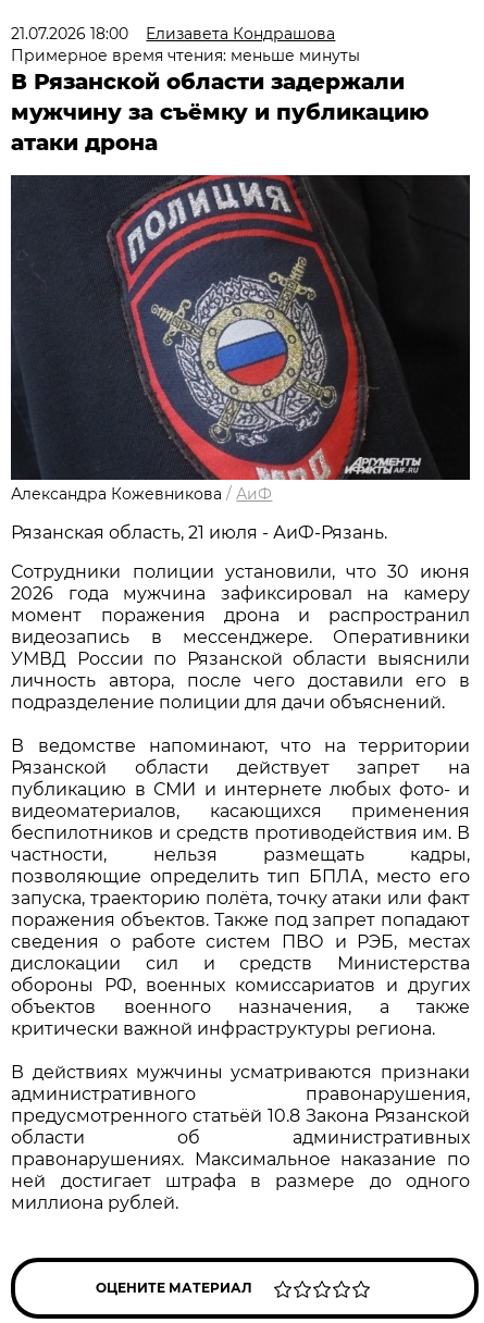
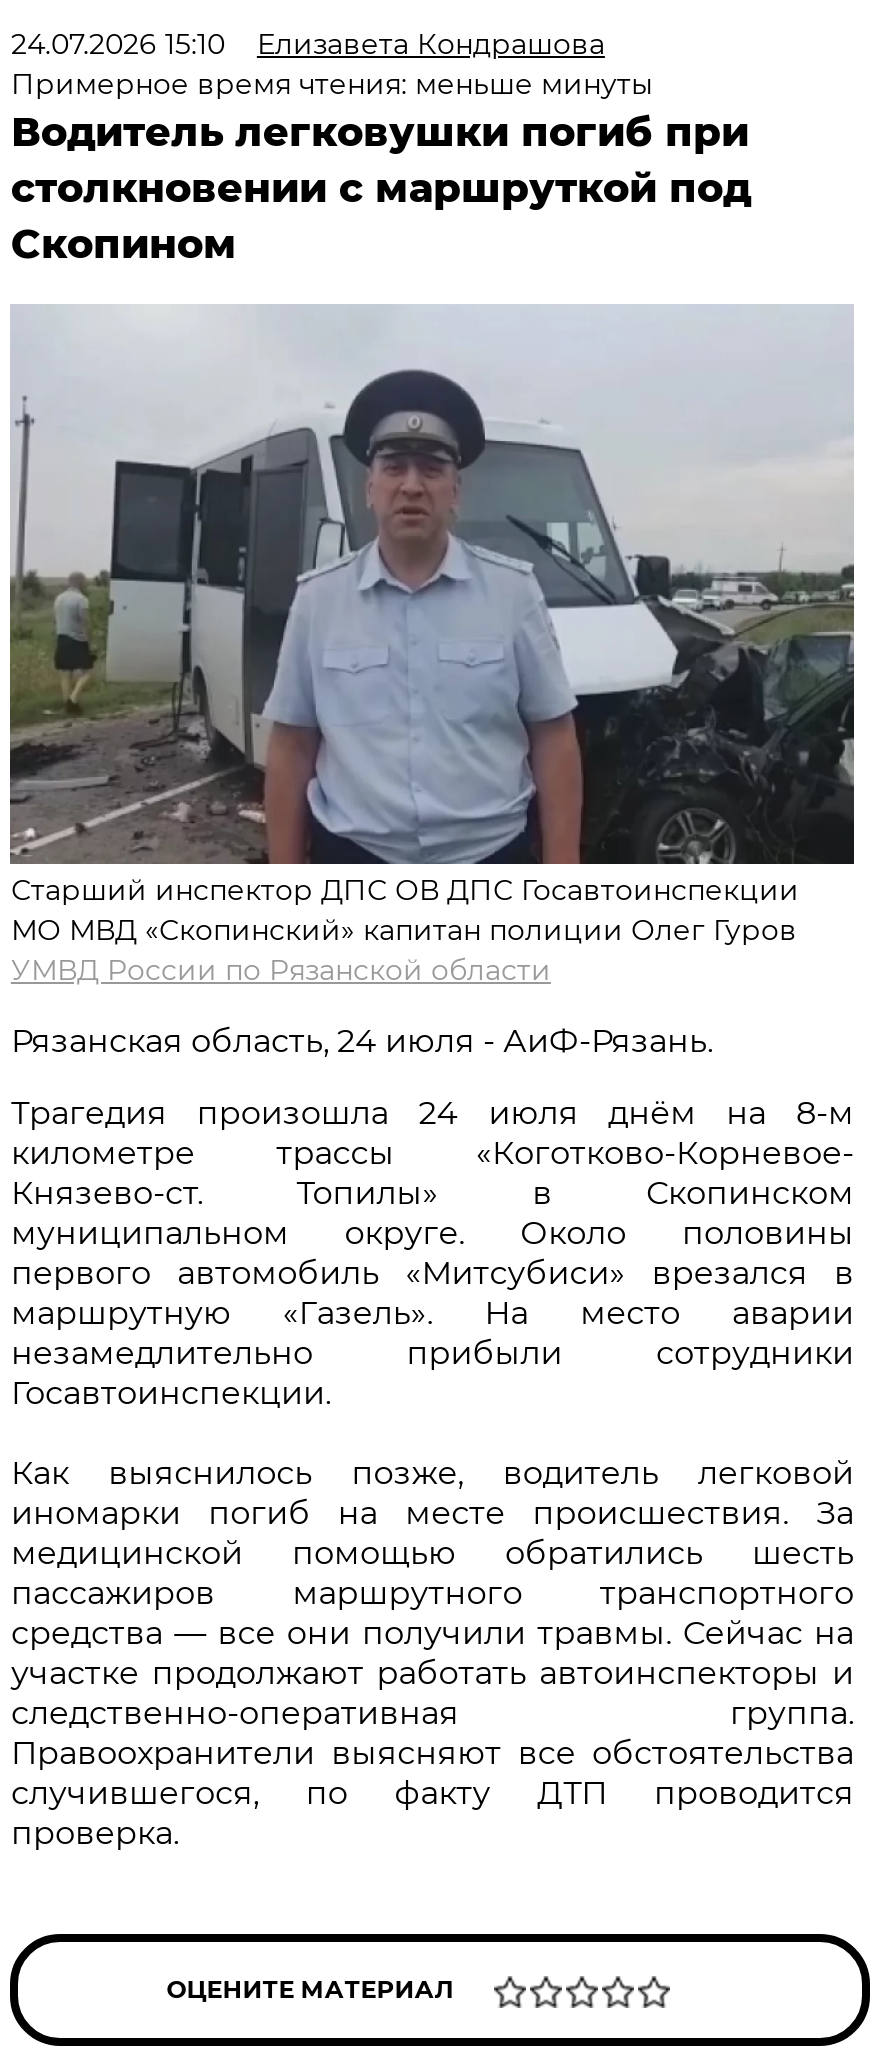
[11,24,335,44] 21.07.2026 18:00 Елизавета Кондрашова -> [11,26,605,62] 24.07.2026 15:10 Елизавета Кондрашова
[11,69,429,156] В Рязанской области задержали | мужчину за съёмку и публикацию | атаки дрона -> [11,108,751,268] Водитель легковушки погиб при | столкновении с маршруткой под | Скопином
[10,174,471,477] [image] -> [10,304,856,640] [image]
[11,484,470,1213] Александра Кожевникова / АиФ | Рязанская область, 21 июля - АиФ-Рязань. | Сотрудники полиции установили, что 30 июня | 2026 года мужчина зафиксировал на камеру | момент поражения дрона и распространил | видеозапись в мессенджере. Оперативники | УМВД России по Рязанской области выяснили | личность автора, после чего доставили его в | подразделение полиции для дачи объяснений. | В ведомстве напоминают, что на территории | Рязанской области действует запрет на | публикацию в СМИ и интернете любых фото- и | видеоматериалов, касающихся применения | беспилотников и средств противодействия им. В | частности, нельзя размещать кадры, | позволяющие определить тип БПЛА, место его | запуска, траекторию полёта, точку атаки или факт | поражения объектов. Также под запрет попадают | сведения о работе систем ПВО и РЭБ, местах | дислокации сил и средств Министерства | обороны РФ, военных комиссариатов и других | объектов военного назначения, а также | критически важной инфраструктуры региона. | В действиях мужчины усматриваются признаки | административного правонарушения, | предусмотренного статьёй 10.8 Закона Рязанской | области об административных | правонарушениях. Максимальное наказание по | ней достигает штрафа в размере до одного | миллиона рублей. -> [11,872,854,1852] Старший инспектор ДПС ОВ ДПС Госавтоинспекции | МО МВД «Скопинский» капитан полиции Олег Гуров | УМВД России по Рязанской области | Рязанская область, 24 июля - АиФ-Рязань. | Трагедия произошла 24 июля днём на 8-м | километре трассы «Коготково-Корневое- | Князево-ст. Топилы» в Скопинском | муниципальном округе. Около половины | первого автомобиль «Митсубиси» врезался в | маршрутную «Газель». На место аварии | незамедлительно прибыли сотрудники | Госавтоинспекции. | Как выяснилось позже, водитель легковой | иномарки погиб на месте происшествия. За | медицинской помощью обратились шесть | пассажиров маршрутного транспортного | средства — все они получили травмы. Сейчас на | участке продолжают работать автоинспекторы и | следственно-оперативная группа. | Правоохранители выясняют все обстоятельства | случившегося, по факту ДТП проводится | проверка.

